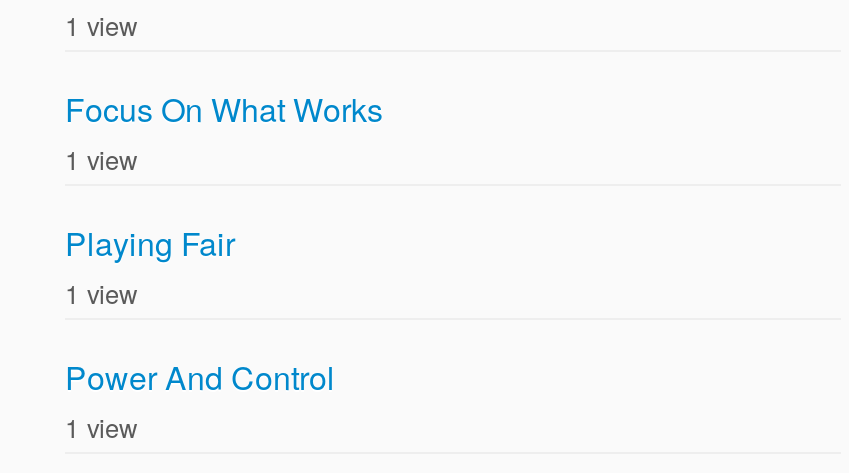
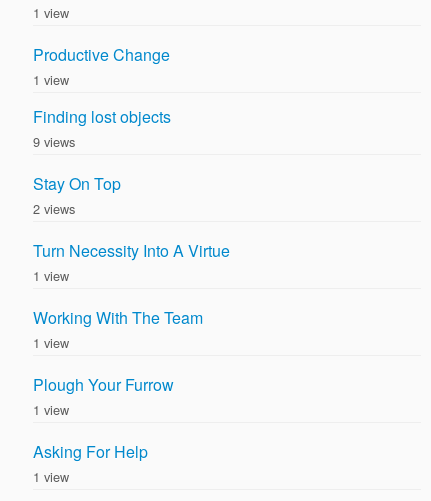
[65,86,383,132] Focus On What Works -> [33,43,170,66] Productive Change
[65,220,235,266] Playing Fair -> [33,105,230,262] Finding lost objects | 9 views | Stay On Top | 2 views | Turn Necessity Into A Virtue
[65,354,335,400] Power And Control -> [33,306,203,463] Working With The Team | 1 view | Plough Your Furrow | 1 view | Asking For Help

